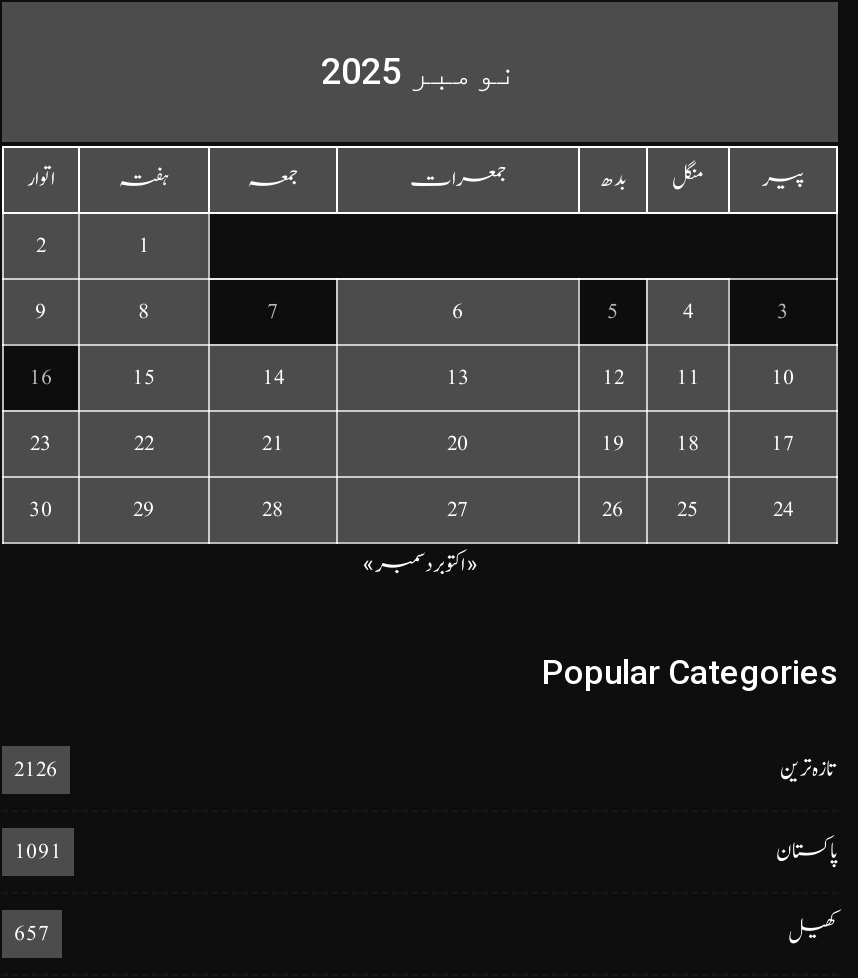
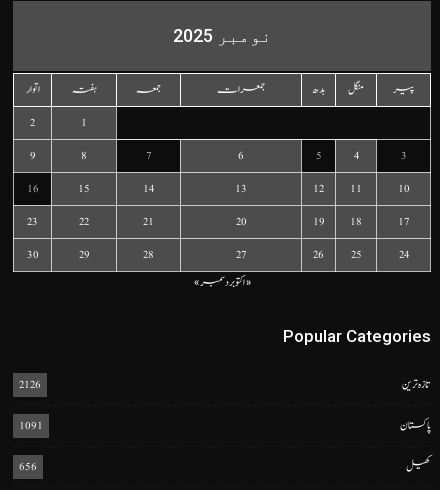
[14,914,50,952] 657 -> [19,457,37,476] 656

